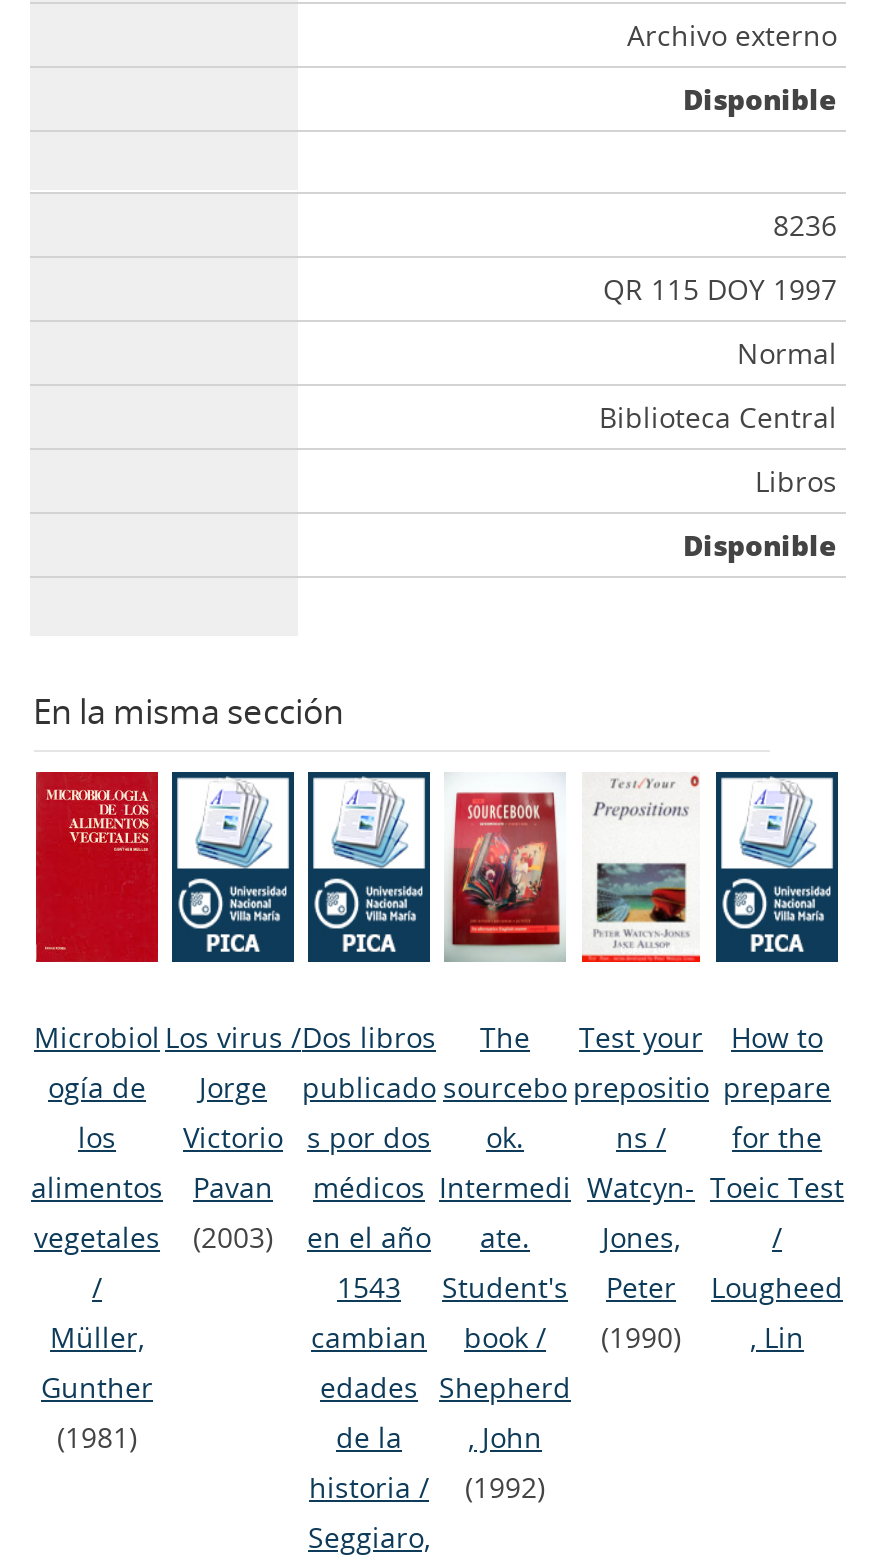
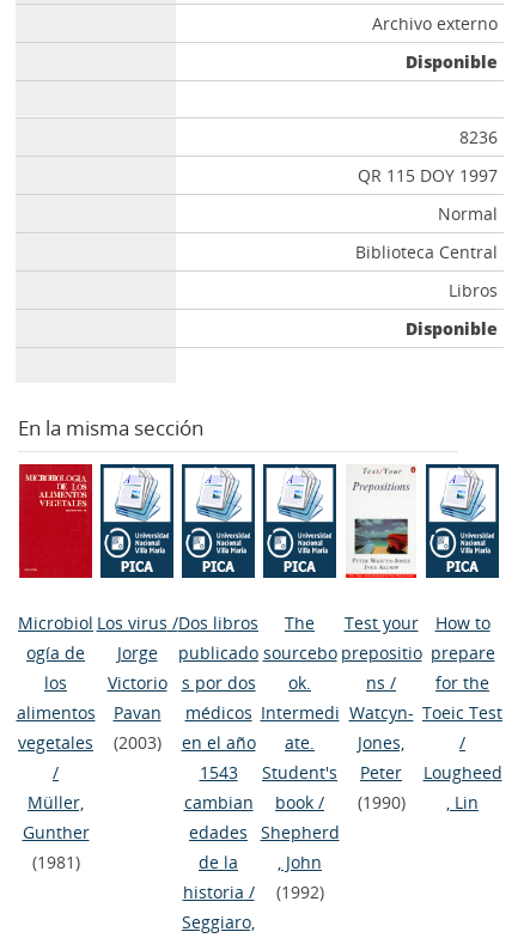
[444,772,566,960] [image] -> [262,463,337,578] [image]

